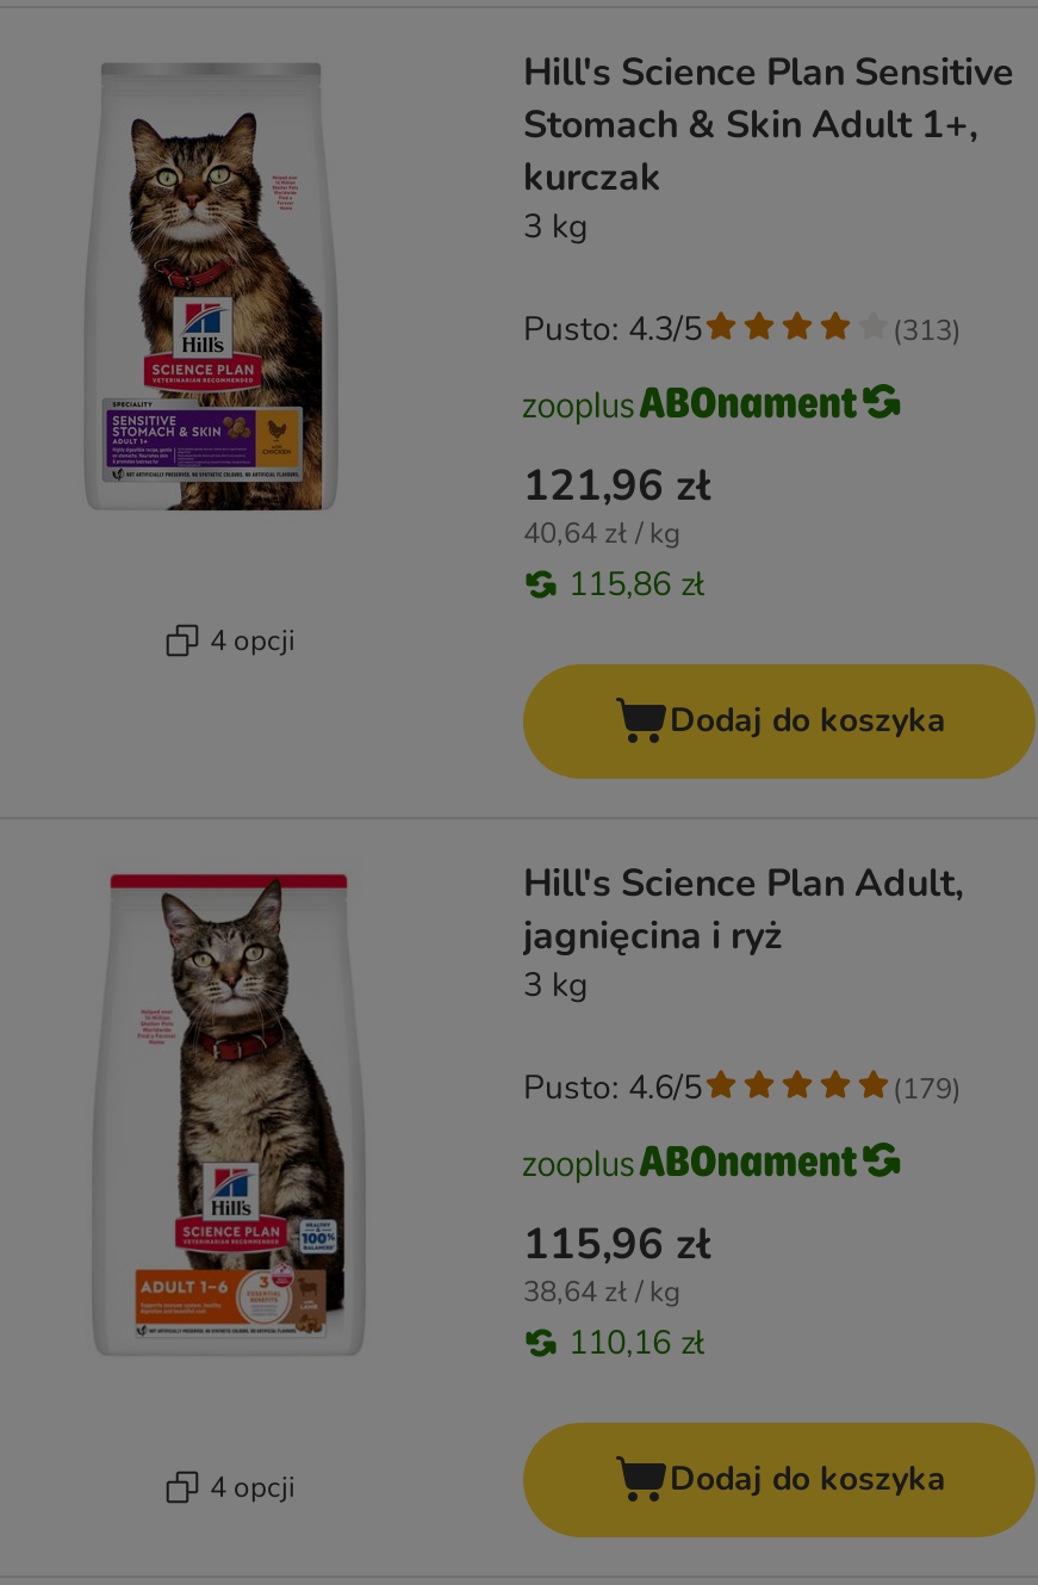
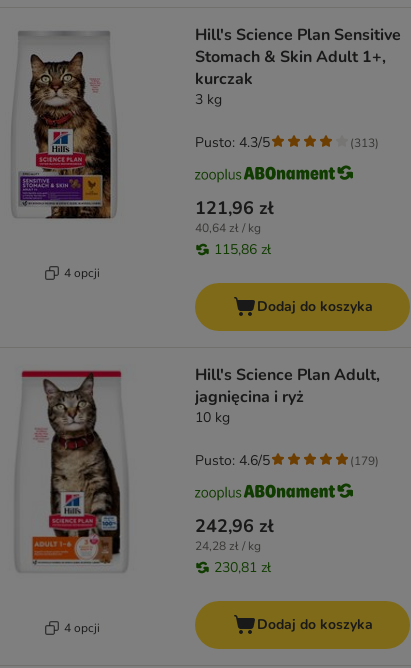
[523,963,588,1008] 3 kg -> [195,408,230,427] 10 kg
[523,1216,711,1273] 115,96 zł -> [195,514,274,538] 242,96 zł
[523,1273,680,1311] 38,64 zł / kg -> [195,538,261,554] 24,28 zł / kg
[568,1320,704,1366] 110,16 zł -> [214,558,271,577] 230,81 zł

